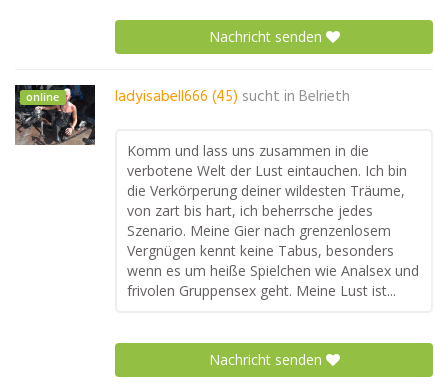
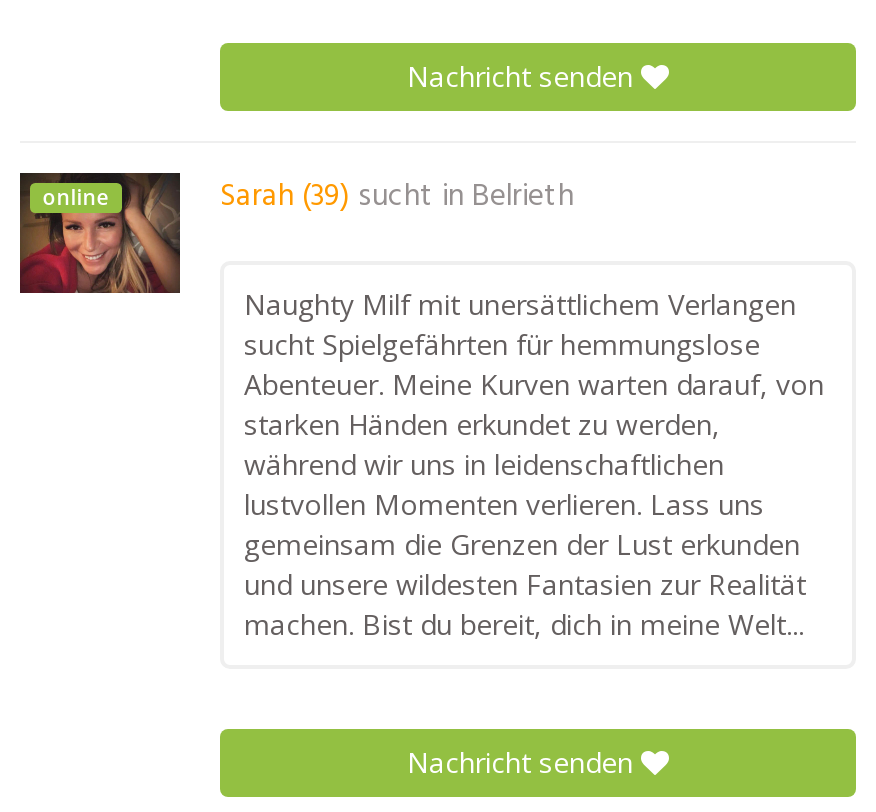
[14,84,350,146] [image] | ladyisabell666 (45) sucht in Belrieth -> [20,171,574,295] [image] | Sarah (39) sucht in Belrieth
[127,140,419,299] Komm und lass uns zusammen in die | verbotene Welt der Lust eintauchen. Ich bin | die Verkörperung deiner wildesten Träume, | von zart bis hart, ich beherrsche jedes | Szenario. Meine Gier nach grenzenlosem | Vergnügen kennt keine Tabus, besonders | wenn es um heiße Spielchen wie Analsex und | frivolen Gruppensex geht. Meine Lust ist... -> [244,284,824,642] Naughty Milf mit unersättlichem Verlangen | sucht Spielgefährten für hemmungslose | Abenteuer. Meine Kurven warten darauf, von | starken Händen erkundet zu werden, | während wir uns in leidenschaftlichen | lustvollen Momenten verlieren. Lass uns | gemeinsam die Grenzen der Lust erkunden | und unsere wildesten Fantasien zur Realität | machen. Bist du bereit, dich in meine Welt...

